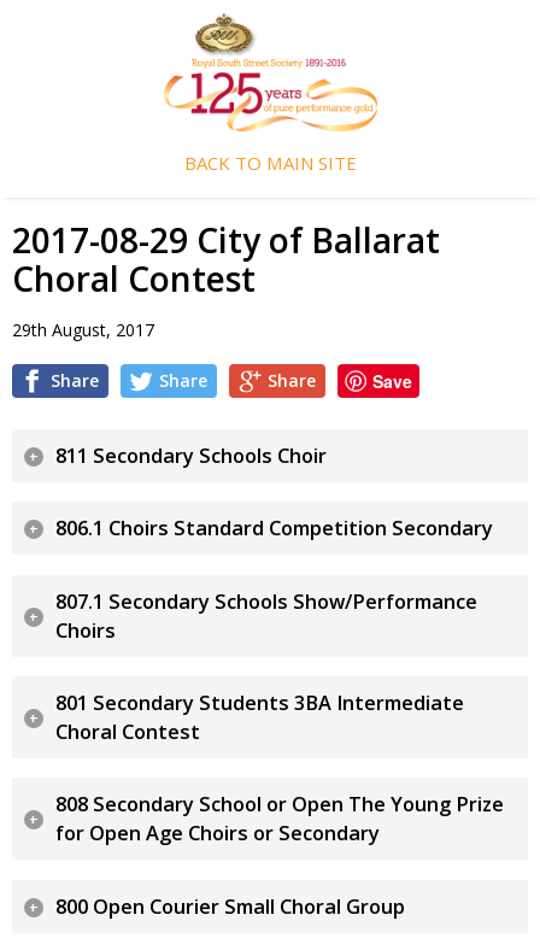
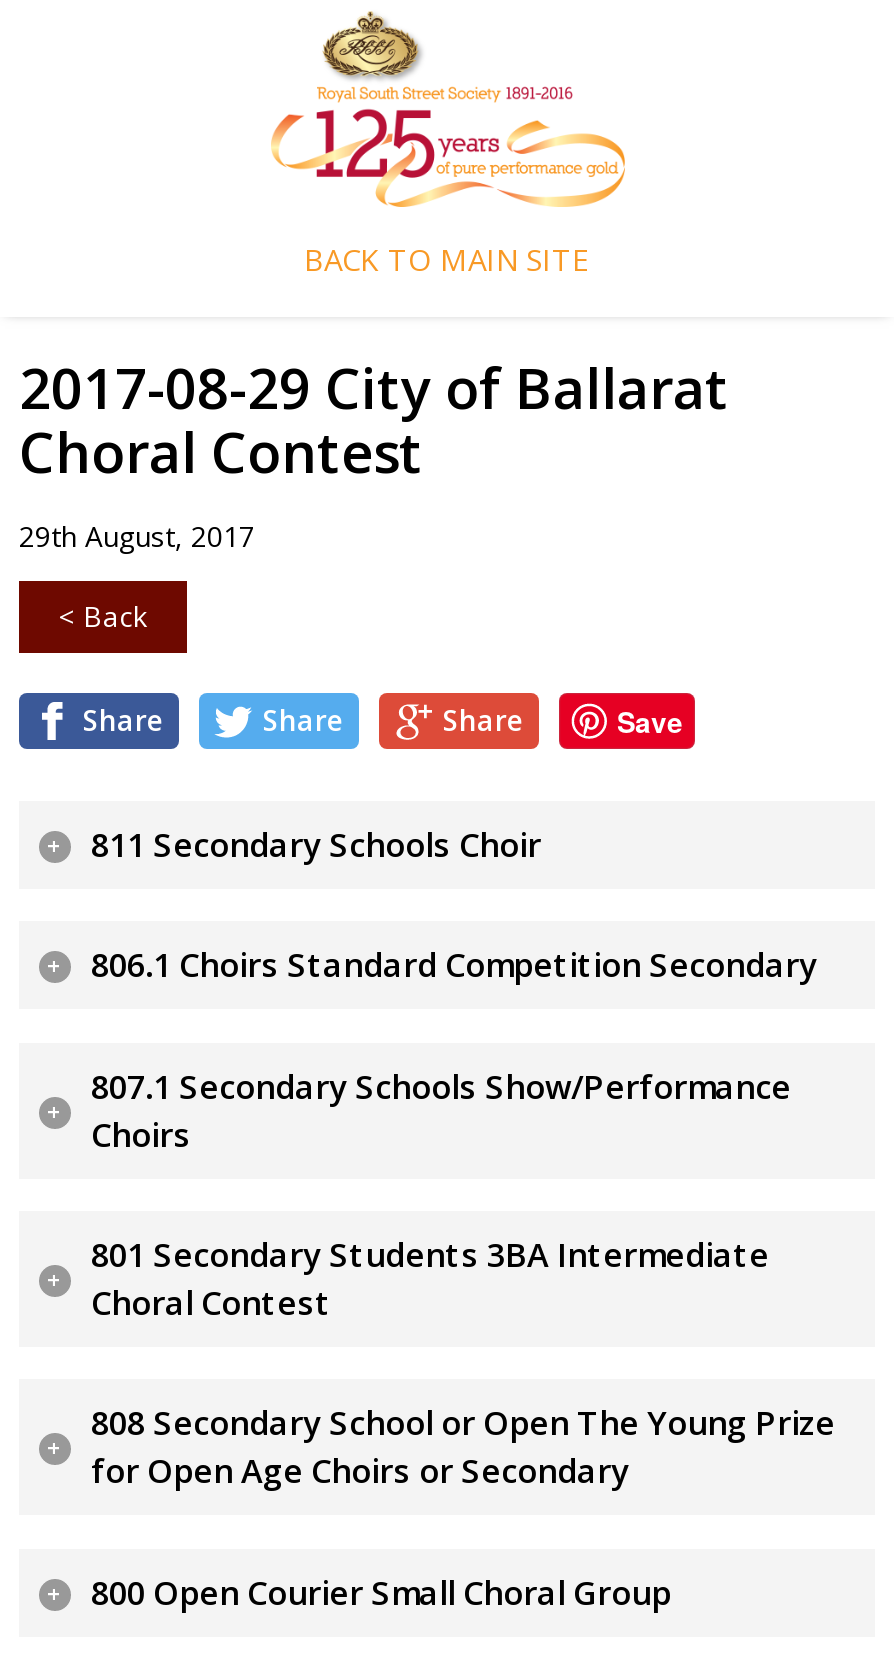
none -> [59,596,147,634] < Back

